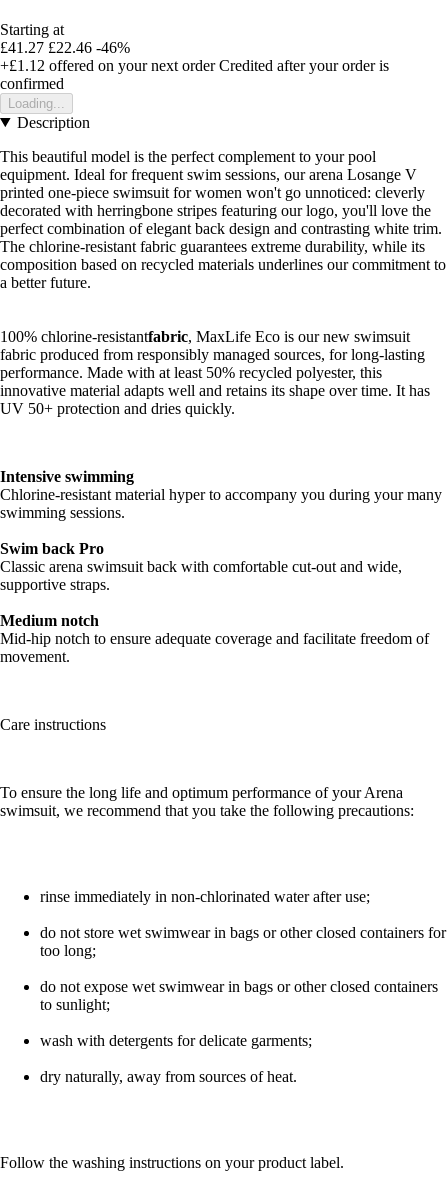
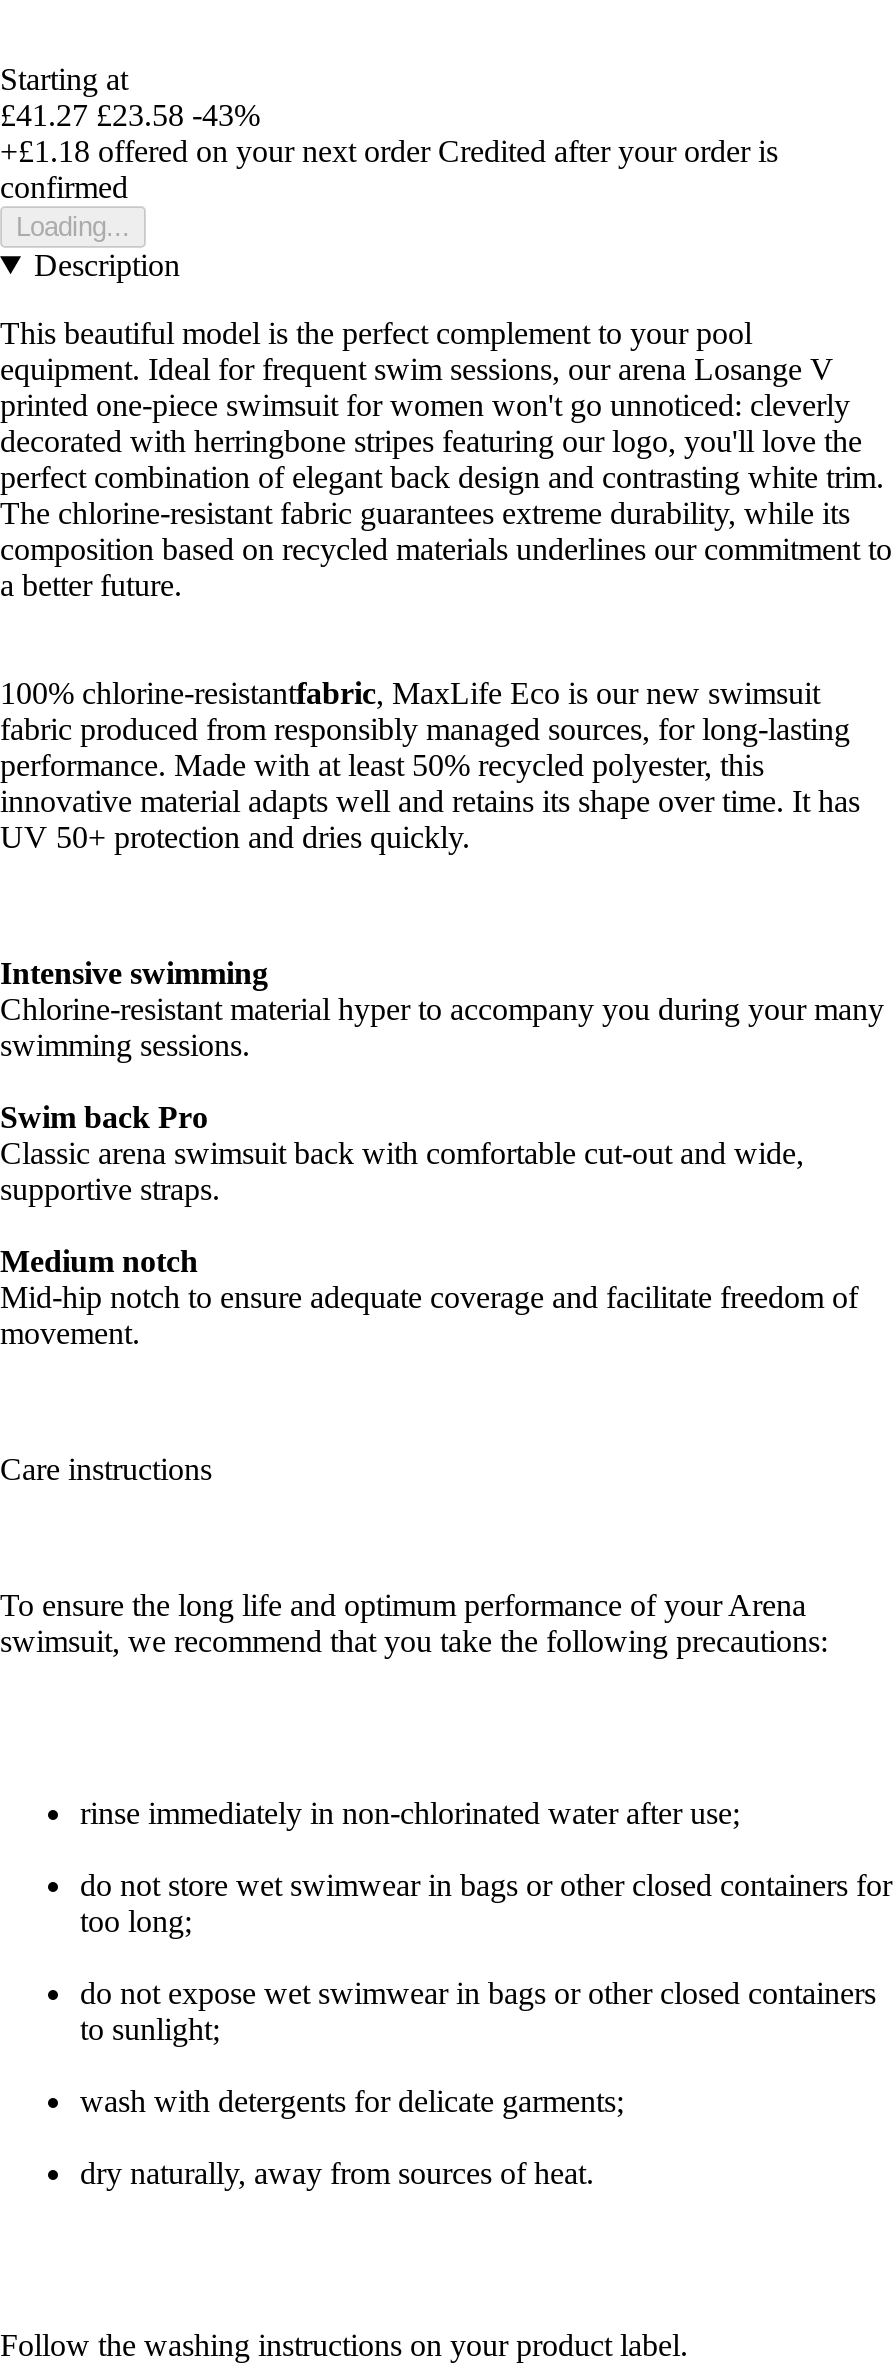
[0,39,130,56] £41.27 £22.46 -46% -> [0,98,260,132] £41.27 £23.58 -43%
[0,57,389,74] +£1.12 offered on your next order Credited after your order is -> [0,134,778,168] +£1.18 offered on your next order Credited after your order is

